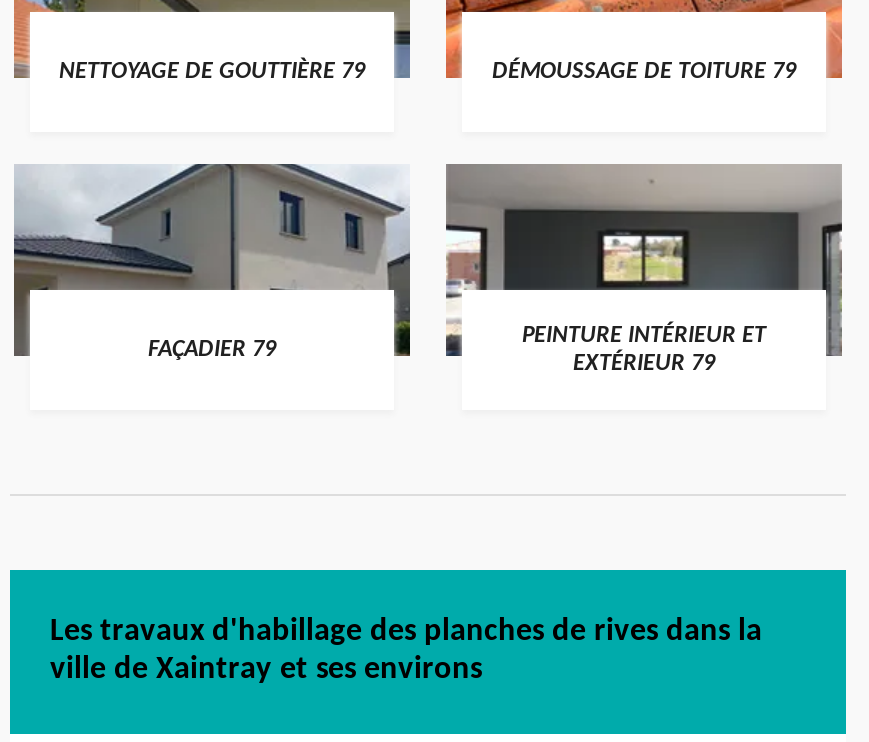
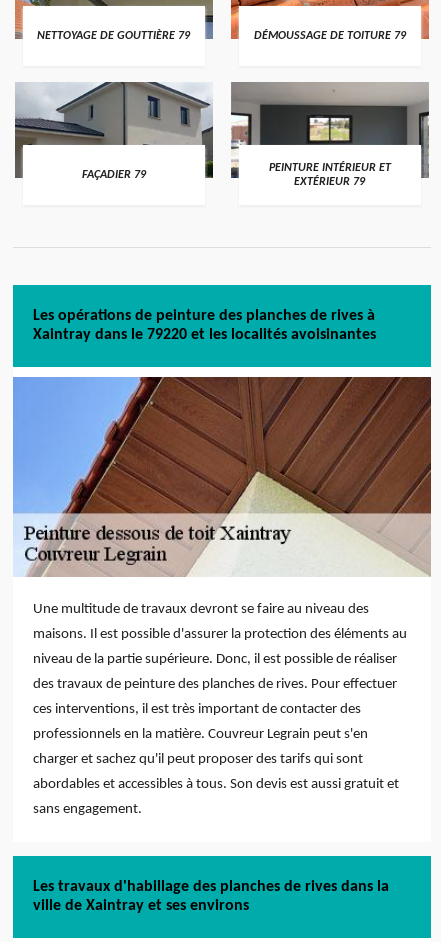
none -> [12,376,432,817] [image] | Une multitude de travaux devront se faire au niveau des | maisons. Il est possible d'assurer la protection des éléments au | niveau de la partie supérieure. Donc, il est possible de réaliser | des travaux de peinture des planches de rives. Pour effectuer | ces interventions, il est très important de contacter des | professionnels en la matière. Couvreur Legrain peut s'en | charger et sachez qu'il peut proposer des tarifs qui sont | abordables et accessibles à tous. Son devis est aussi gratuit et | sans engagement.
none -> [33,308,376,343] Les opérations de peinture des planches de rives à | Xaintray dans le 79220 et les localités avoisinantes

